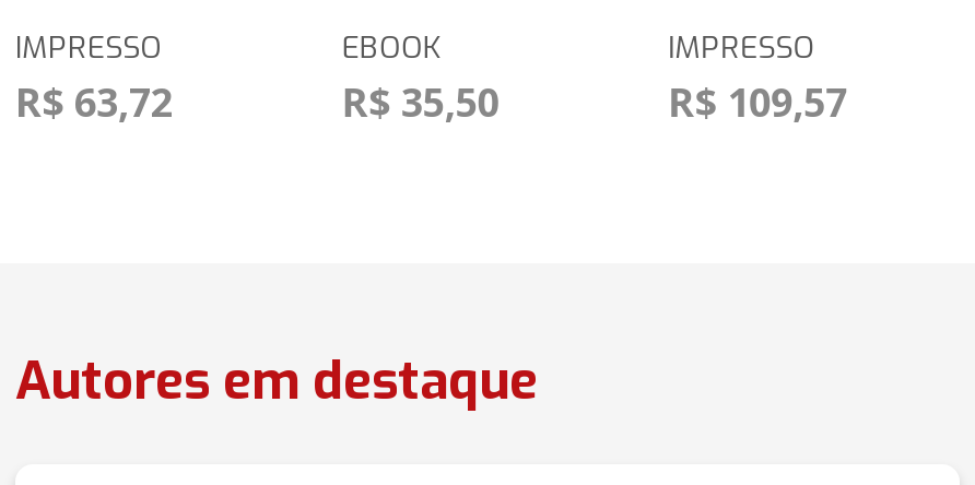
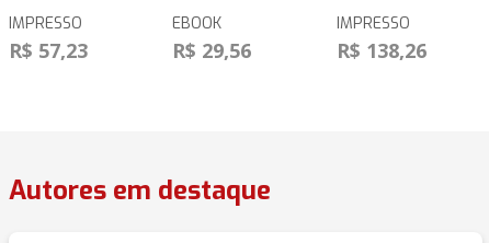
[15,76,173,128] R$ 63,72 -> [9,38,88,64] R$ 57,23
[342,76,499,128] R$ 35,50 -> [172,38,251,64] R$ 29,56
[668,76,848,128] R$ 109,57 -> [336,38,426,64] R$ 138,26

